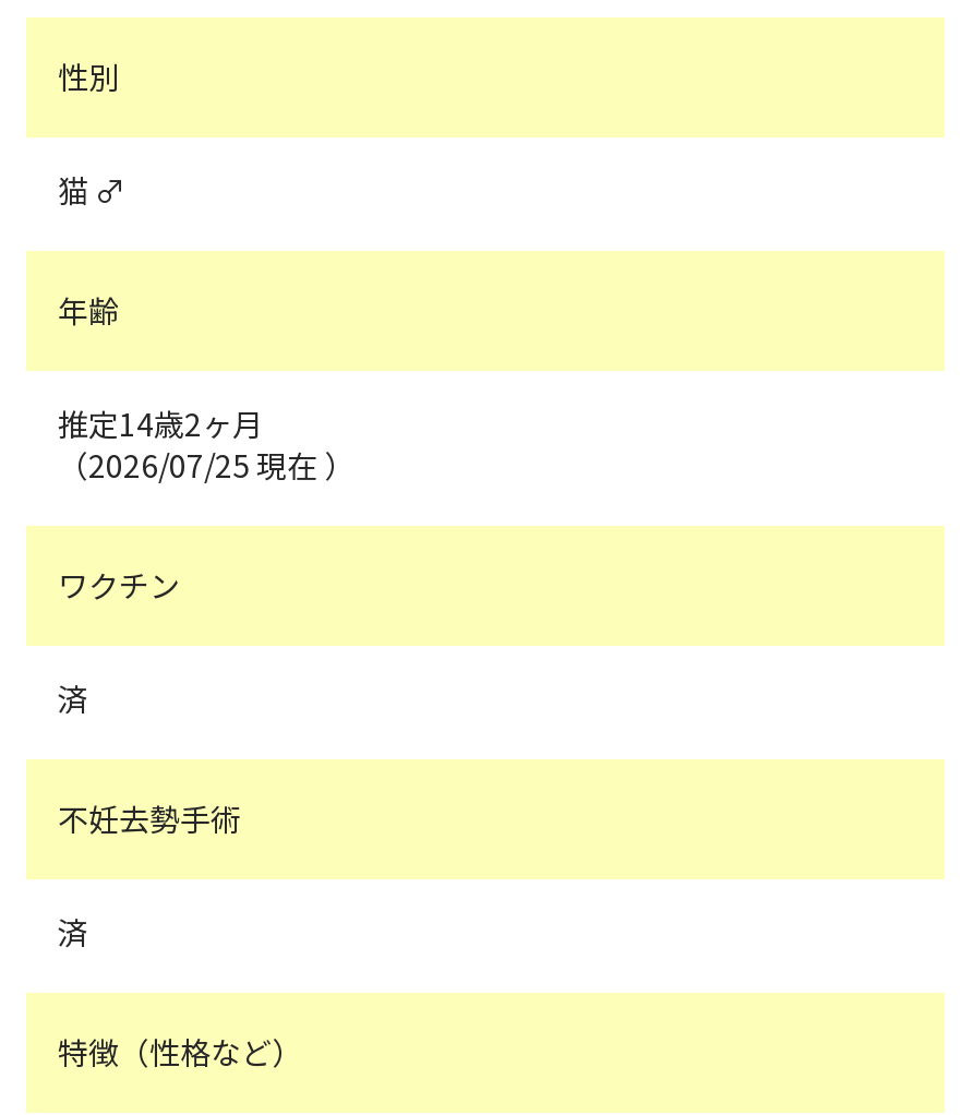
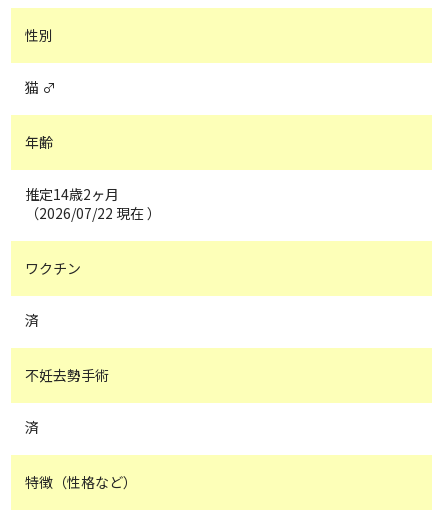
[58,443,354,486] （2026/07/25 現在 ） -> [25,203,161,223] （2026/07/22 現在 ）

